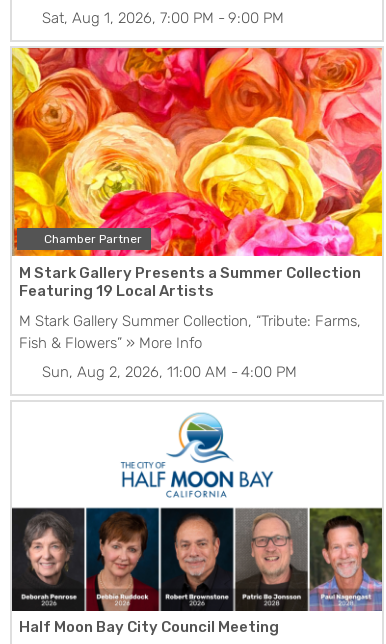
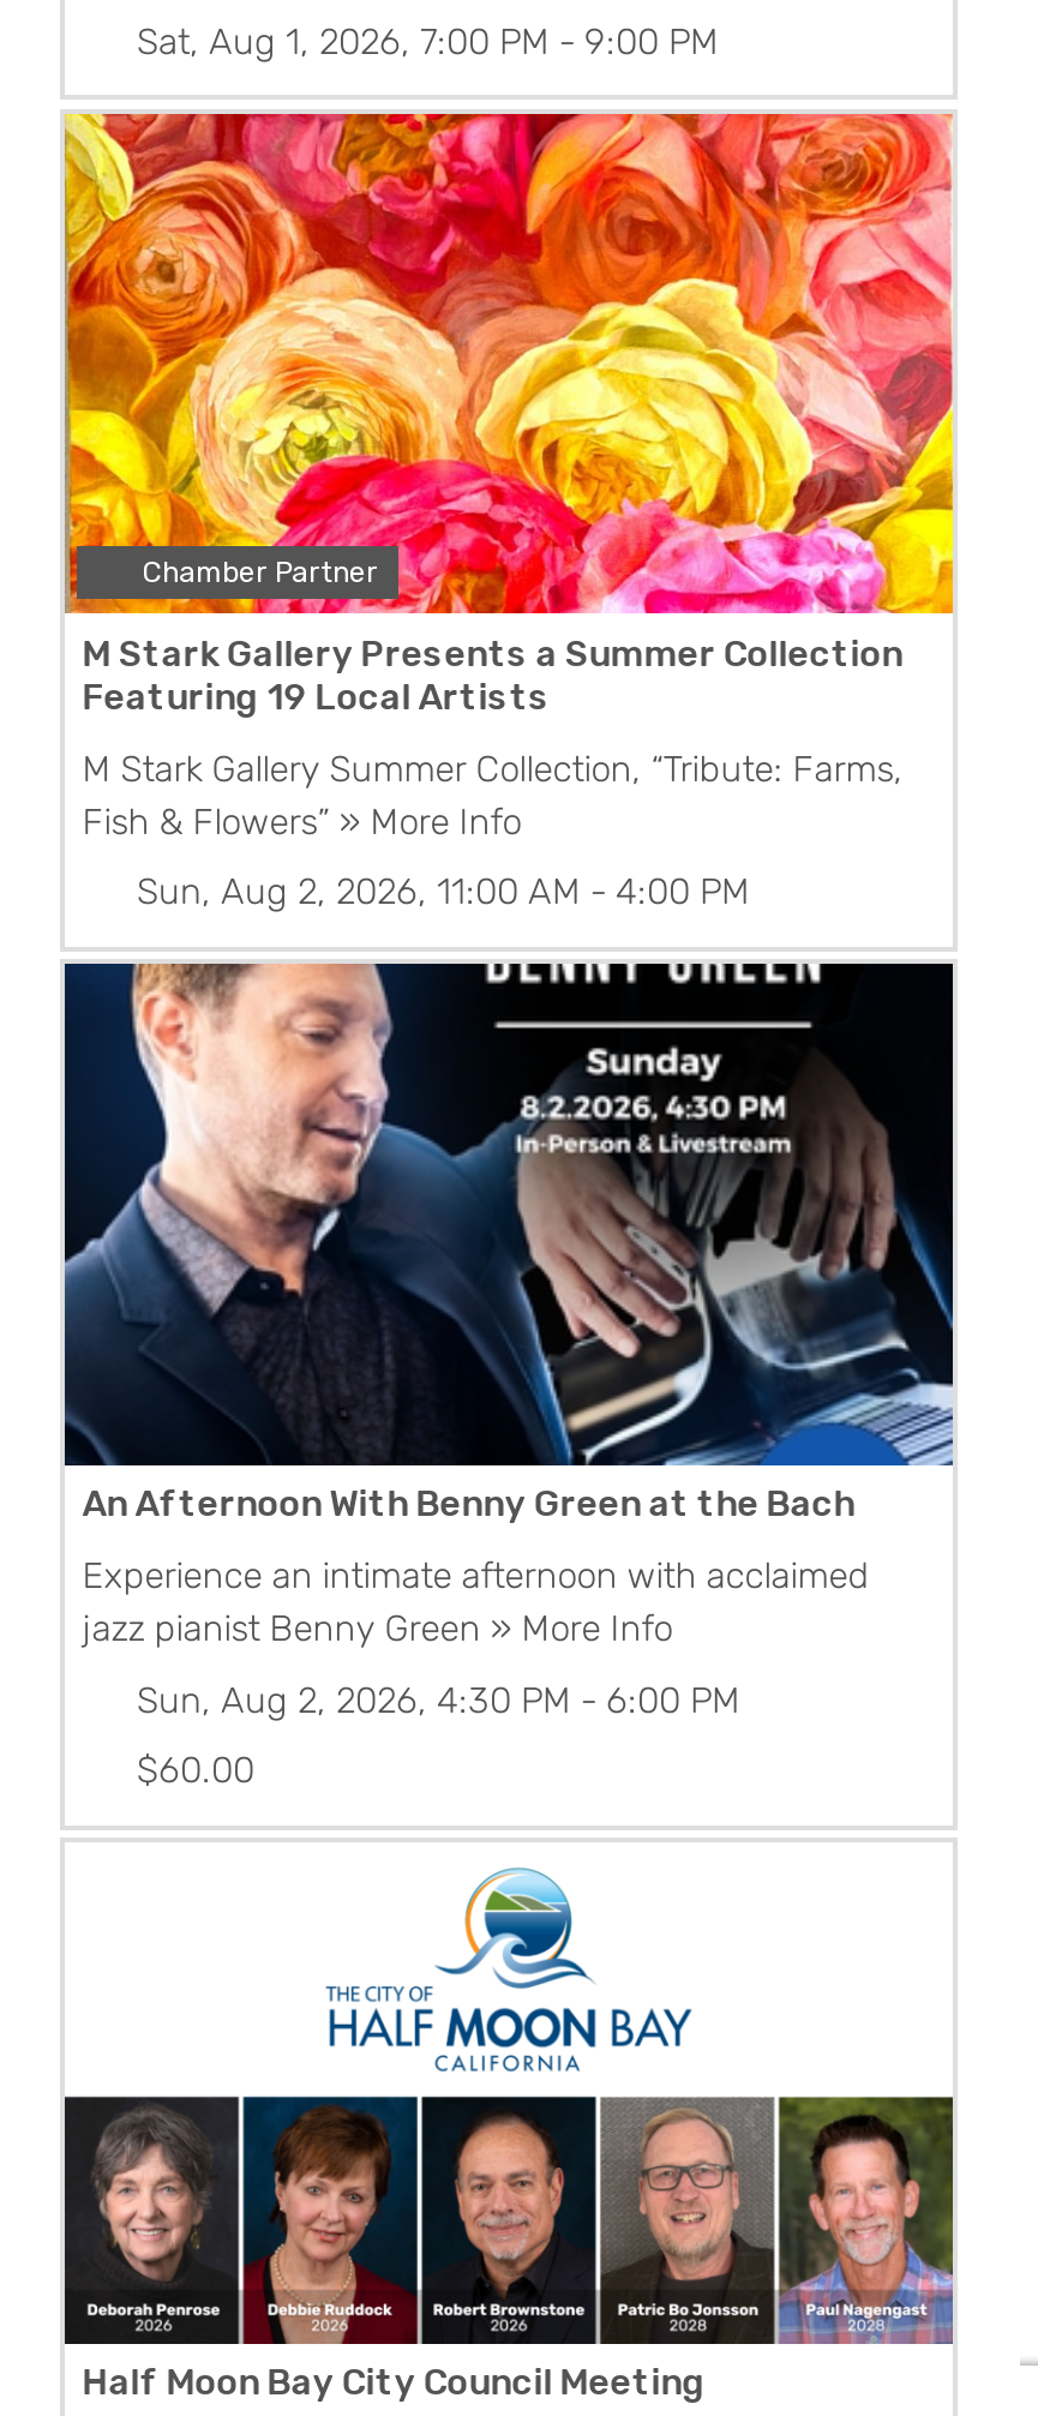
none -> [62,961,955,1792] [image] | An Afternoon With Benny Green at the Bach | Experience an intimate afternoon with acclaimed | jazz pianist Benny Green» More Info | Sun, Aug 2, 2026, 4:30 PM - 6:00 PM | $60.00

